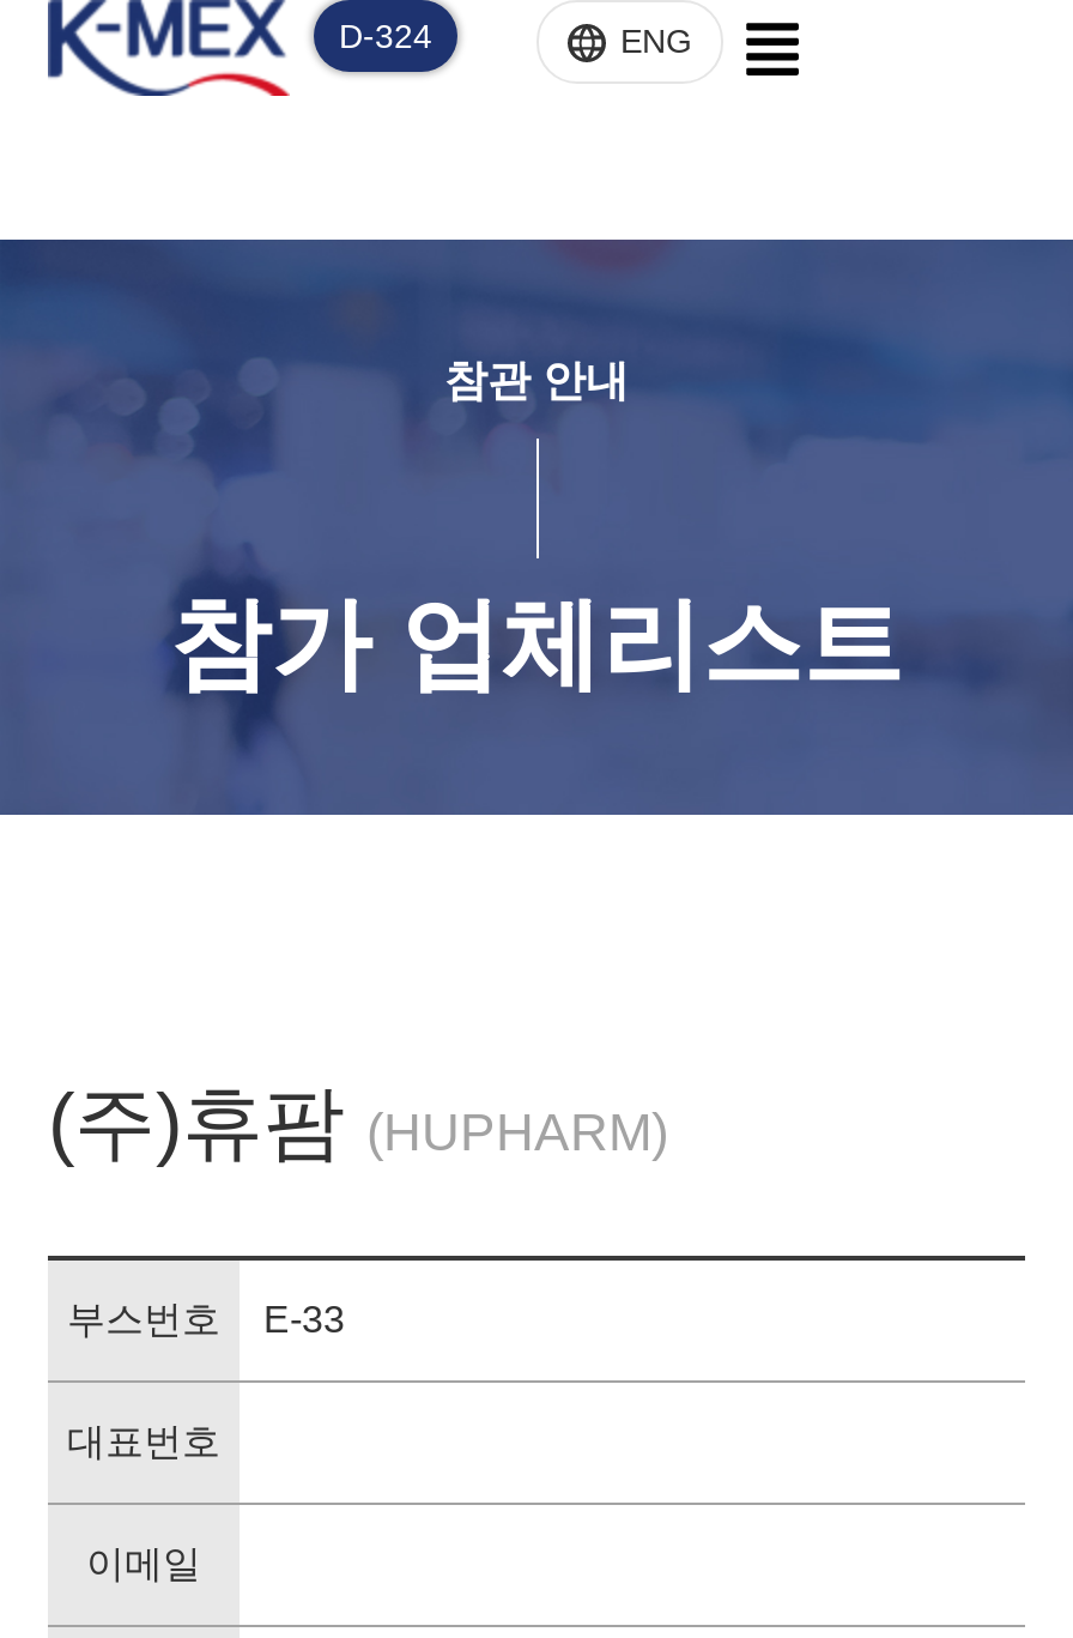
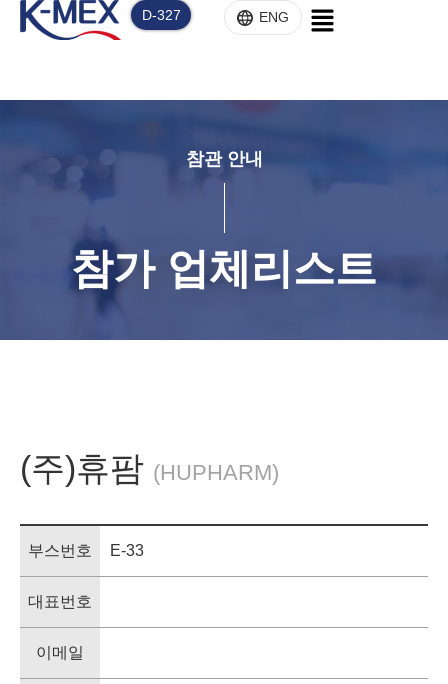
[339,17,432,55] D-324 -> [141,7,180,23] D-327

